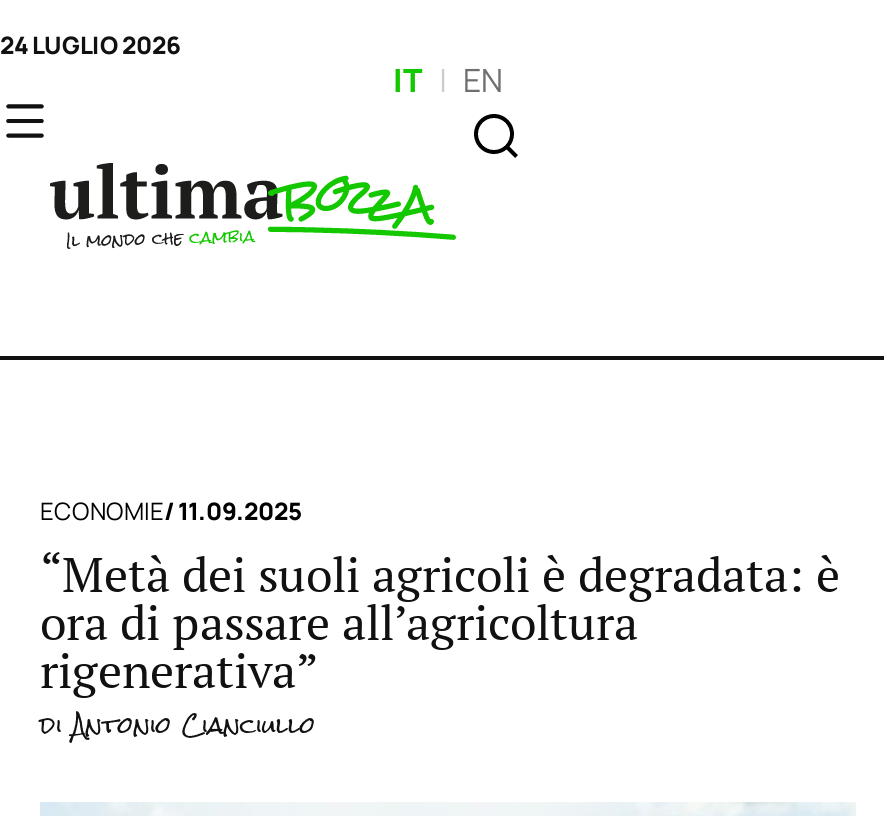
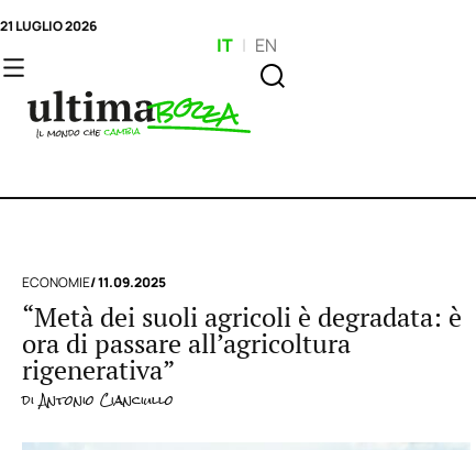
[0,28,180,62] 24 LUGLIO 2026 -> [0,17,97,35] 21 LUGLIO 2026

